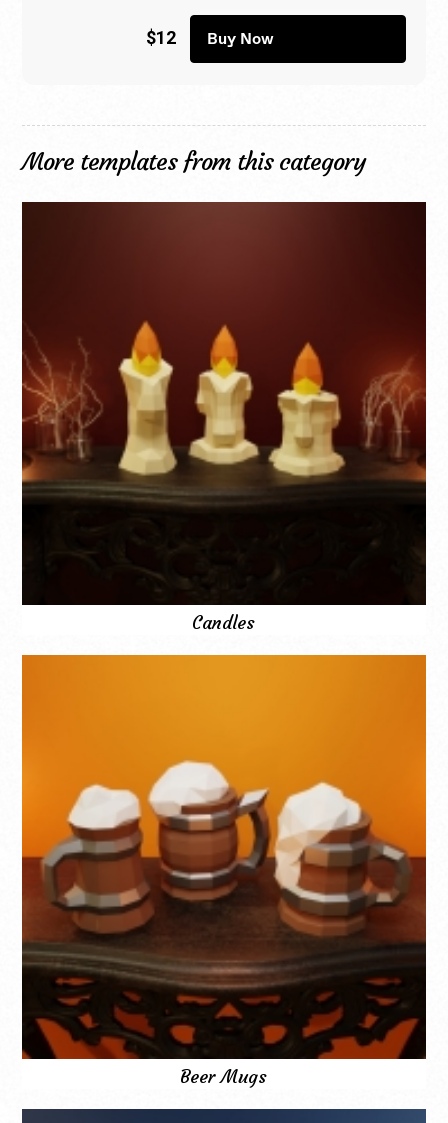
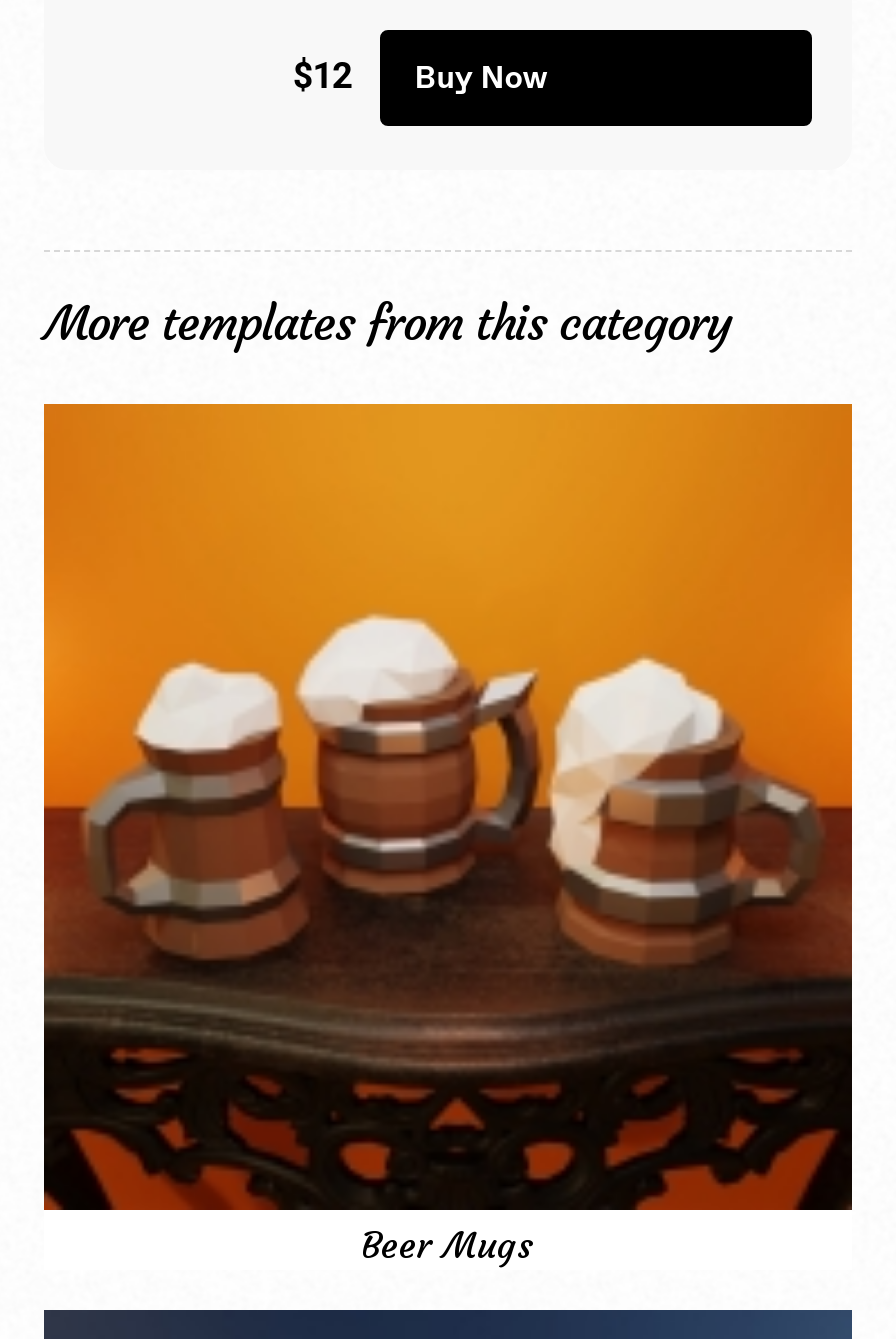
[21,201,427,634] [image] | Candles -> none

